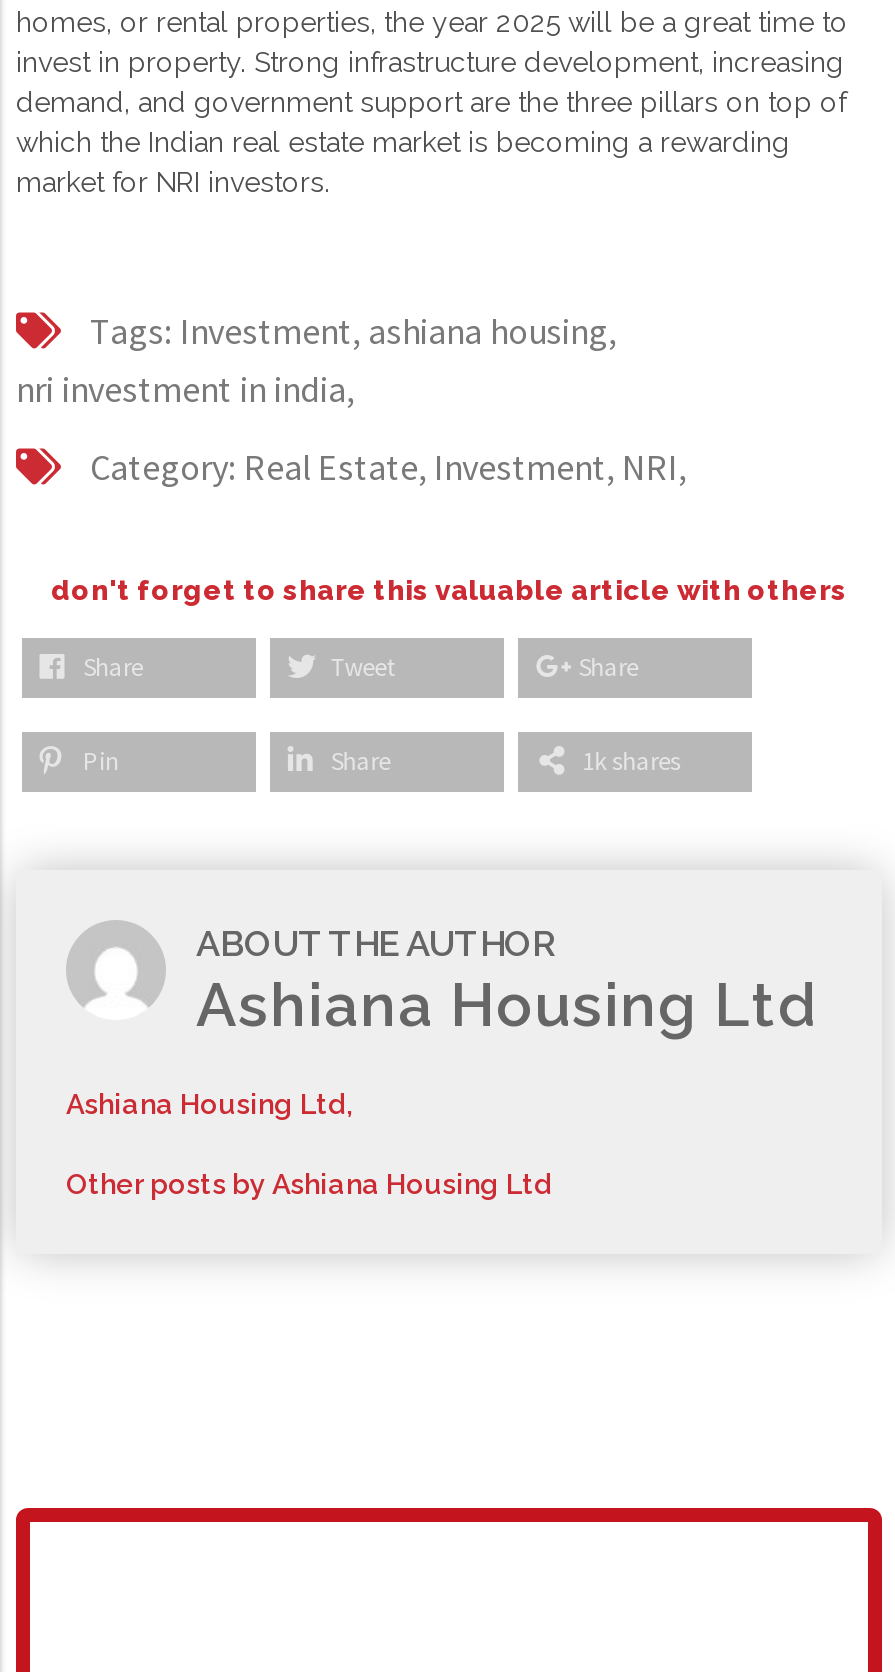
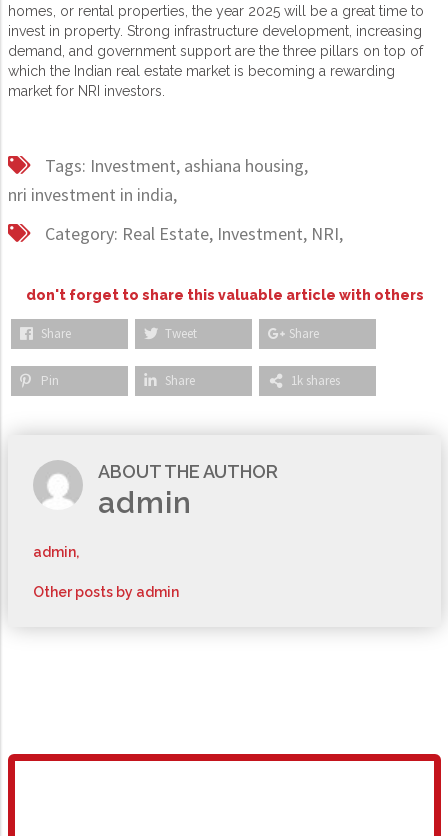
[196,969,818,1039] Ashiana Housing Ltd -> [98,485,192,520] admin
[66,1087,352,1119] Ashiana Housing Ltd, -> [33,544,79,560] admin,
[66,1167,552,1199] Other posts by Ashiana Housing Ltd -> [33,584,179,600] Other posts by admin

